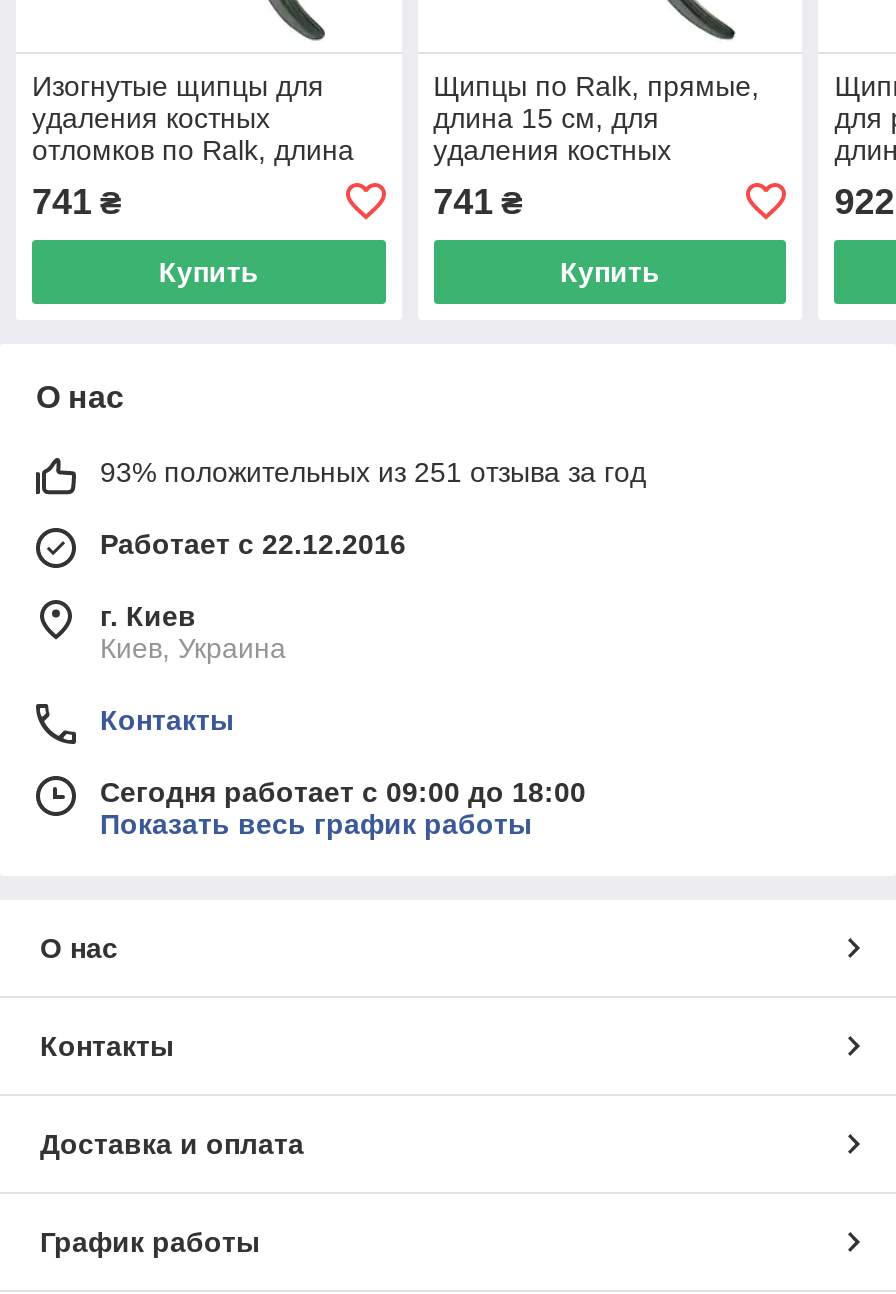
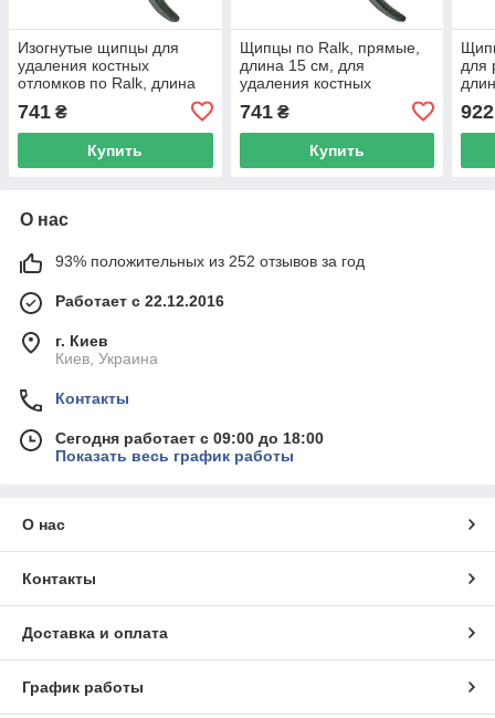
[100,456,646,488] 93% положительных из 251 отзыва за год -> [55,252,365,270] 93% положительных из 252 отзывов за год

